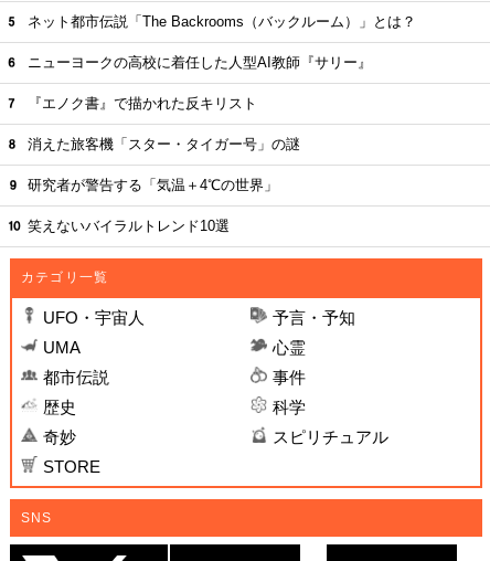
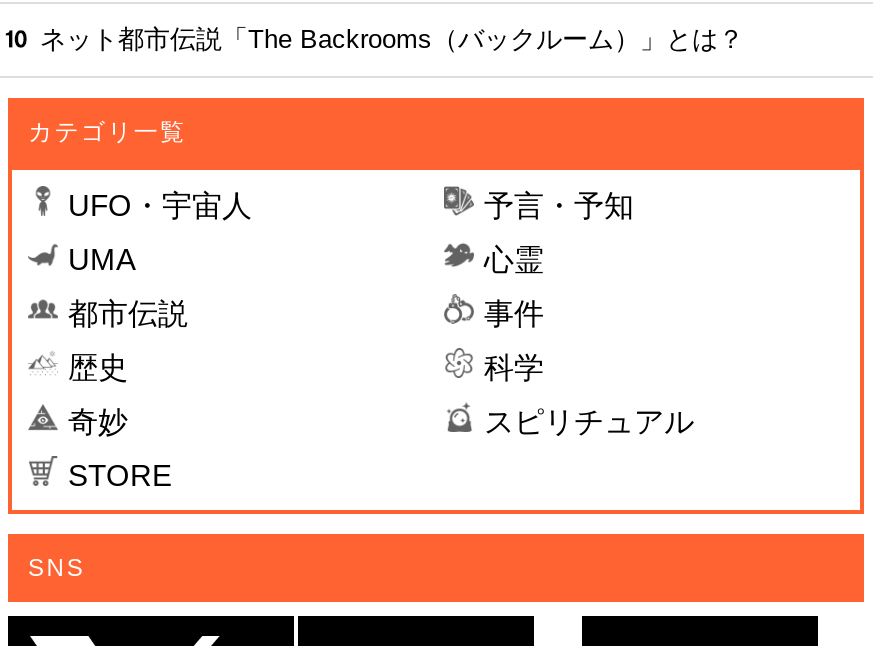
[28,54,372,234] ニューヨークの高校に着任した人型AI教師『サリー』 | 『エノク書』で描かれた反キリスト | 消えた旅客機「スター・タイガー号」の謎 | 研究者が警告する「気温＋4℃の世界」 | 笑えないバイラルトレンド10選 -> none

